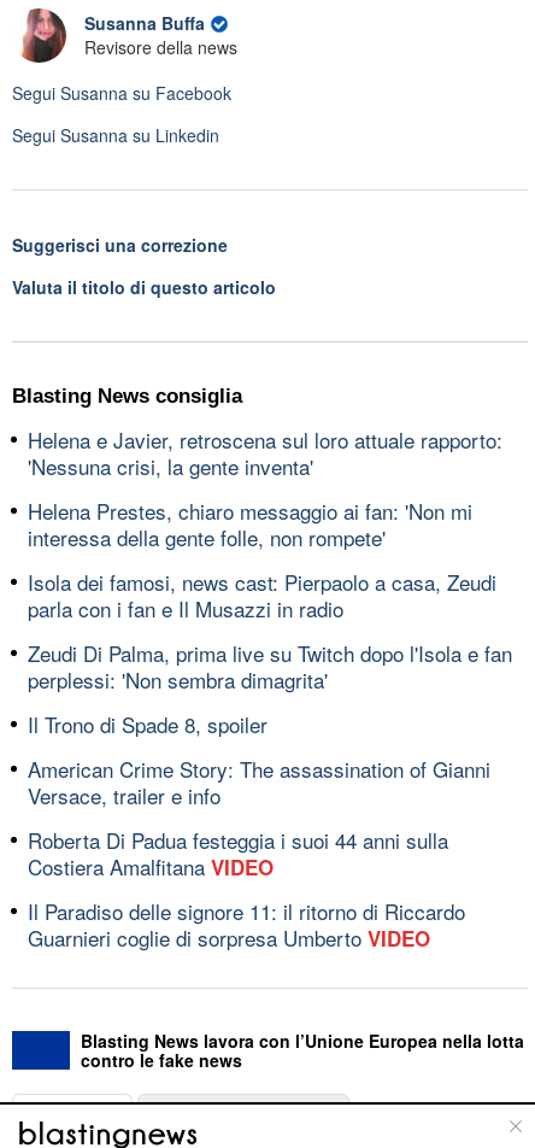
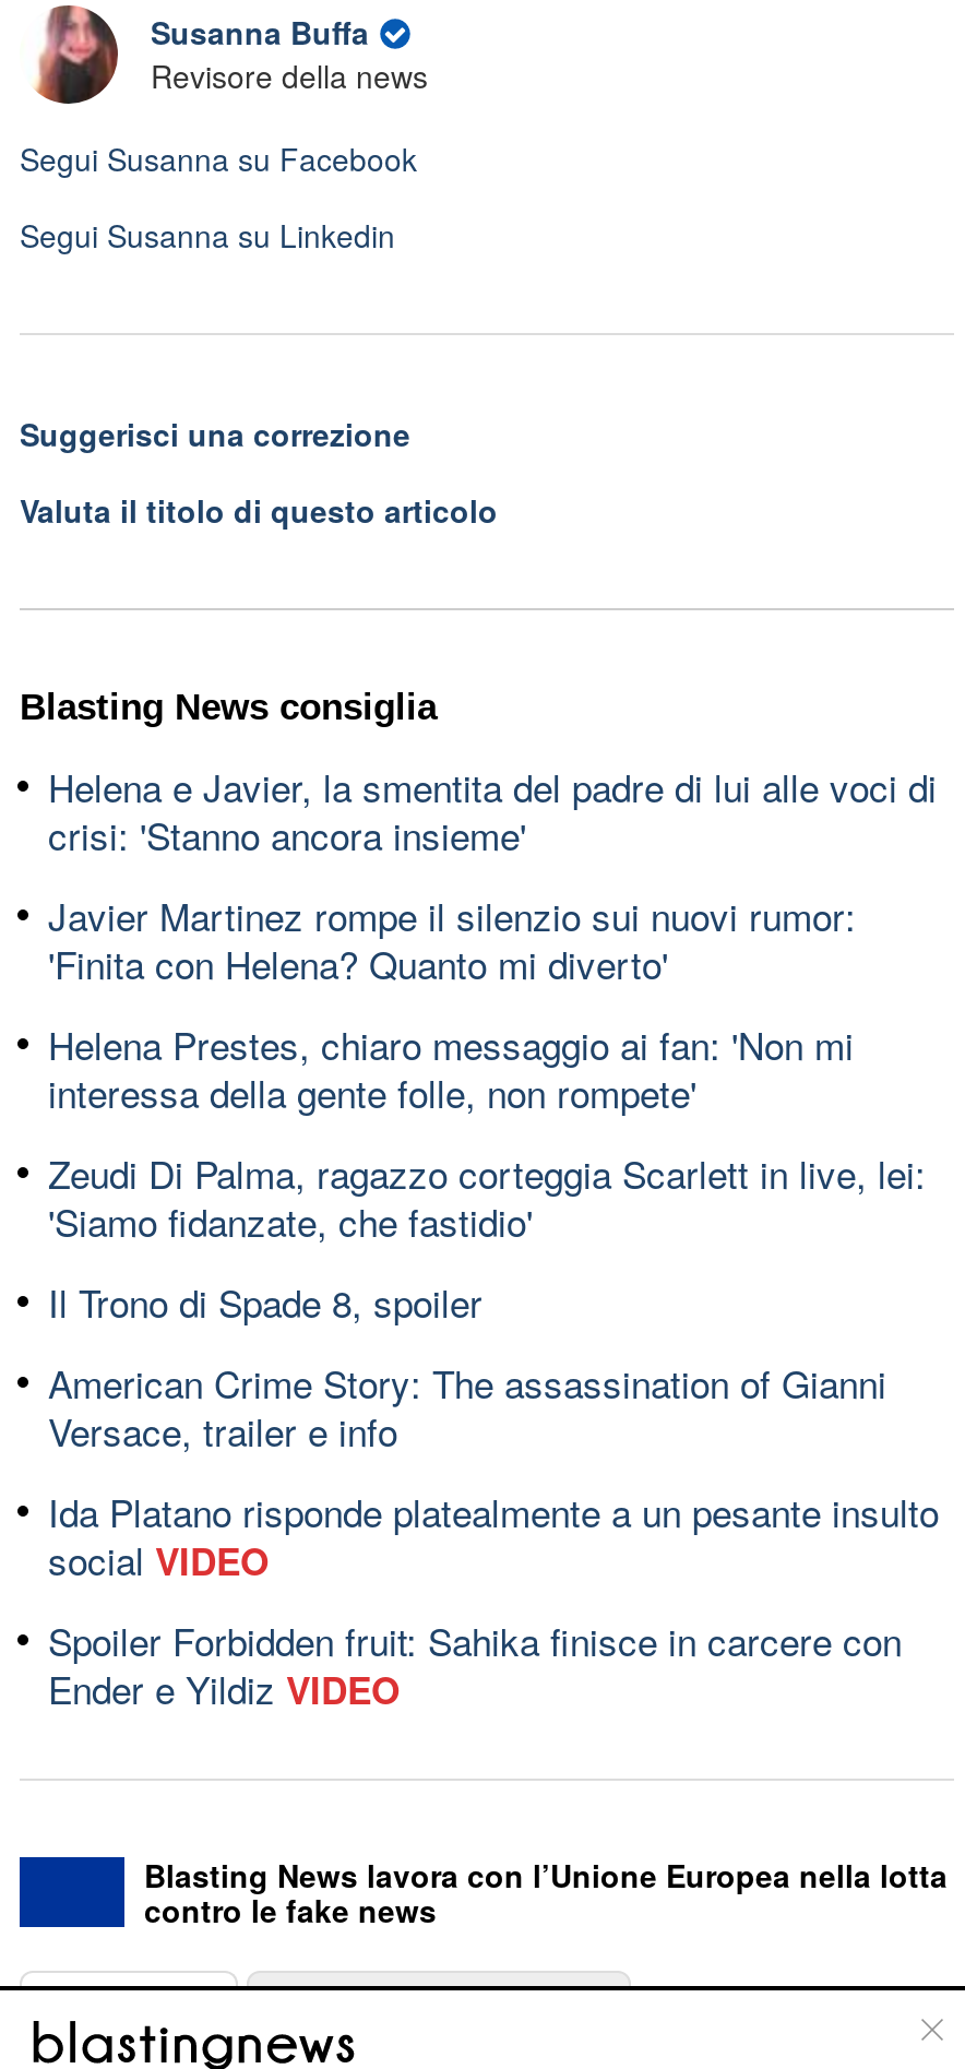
[28,424,502,481] Helena e Javier, retroscena sul loro attuale rapporto: | 'Nessuna crisi, la gente inventa' -> [48,758,937,989] Helena e Javier, la smentita del padre di lui alle voci di | crisi: 'Stanno ancora insieme' | Javier Martinez rompe il silenzio sui nuovi rumor: | 'Finita con Helena? Quanto mi diverto'
moved [28,495,472,552] -> [48,1015,854,1118]: Helena Prestes, chiaro messaggio ai fan: 'Non mi | interessa della gente folle, non rompete'
[28,566,512,694] Isola dei famosi, news cast: Pierpaolo a casa, Zeudi | parla con i fan e Il Musazzi in radio | Zeudi Di Palma, prima live su Twitch dopo l'Isola e fan | perplessi: 'Non sembra dimagrita' -> [48,1144,926,1247] Zeudi Di Palma, ragazzo corteggia Scarlett in live, lei: | 'Siamo fidanzate, che fastidio'
[28,824,448,881] Roberta Di Padua festeggia i suoi 44 anni sulla | Costiera Amalfitana VIDEO -> [48,1483,939,1585] Ida Platano risponde platealmente a un pesante insulto | social VIDEO
[28,895,465,952] Il Paradiso delle signore 11: il ritorno di Riccardo | Guarnieri coglie di sorpresa Umberto VIDEO -> [48,1612,902,1714] Spoiler Forbidden fruit: Sahika finisce in carcere con | Ender e Yildiz VIDEO

